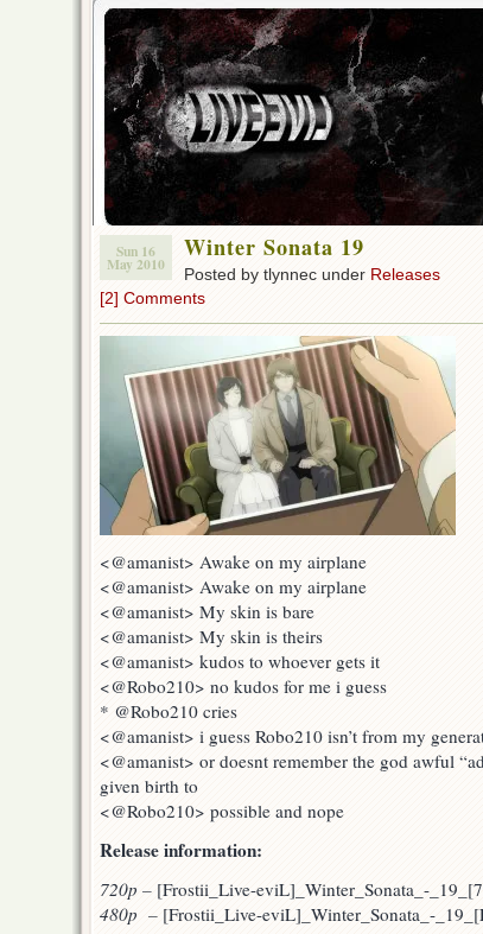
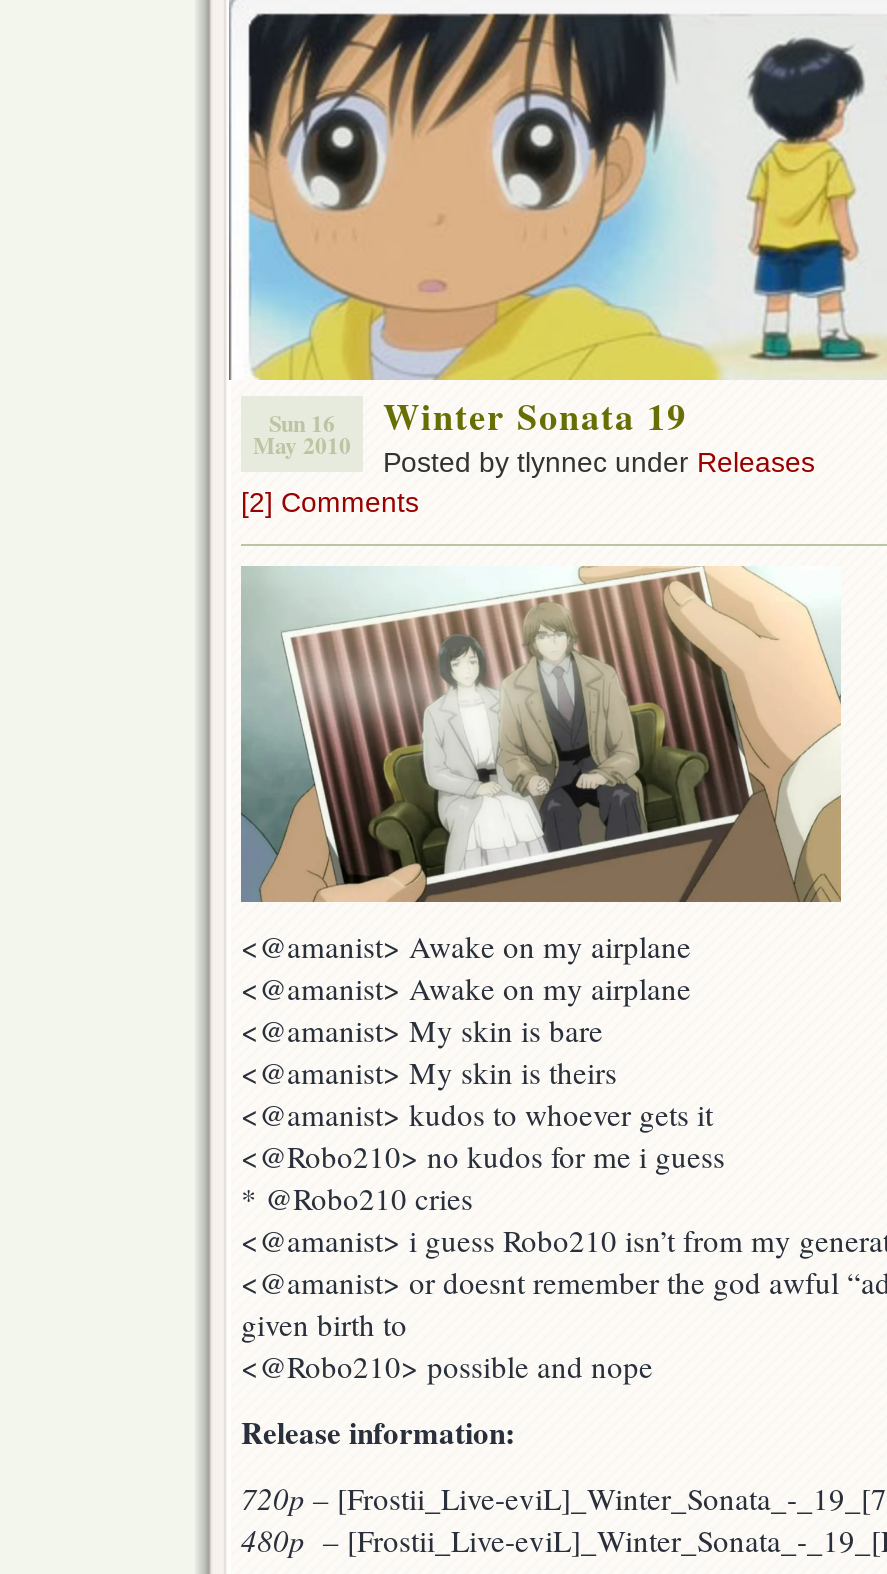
[103,7,479,227] [image] -> [247,12,881,382] [image]

